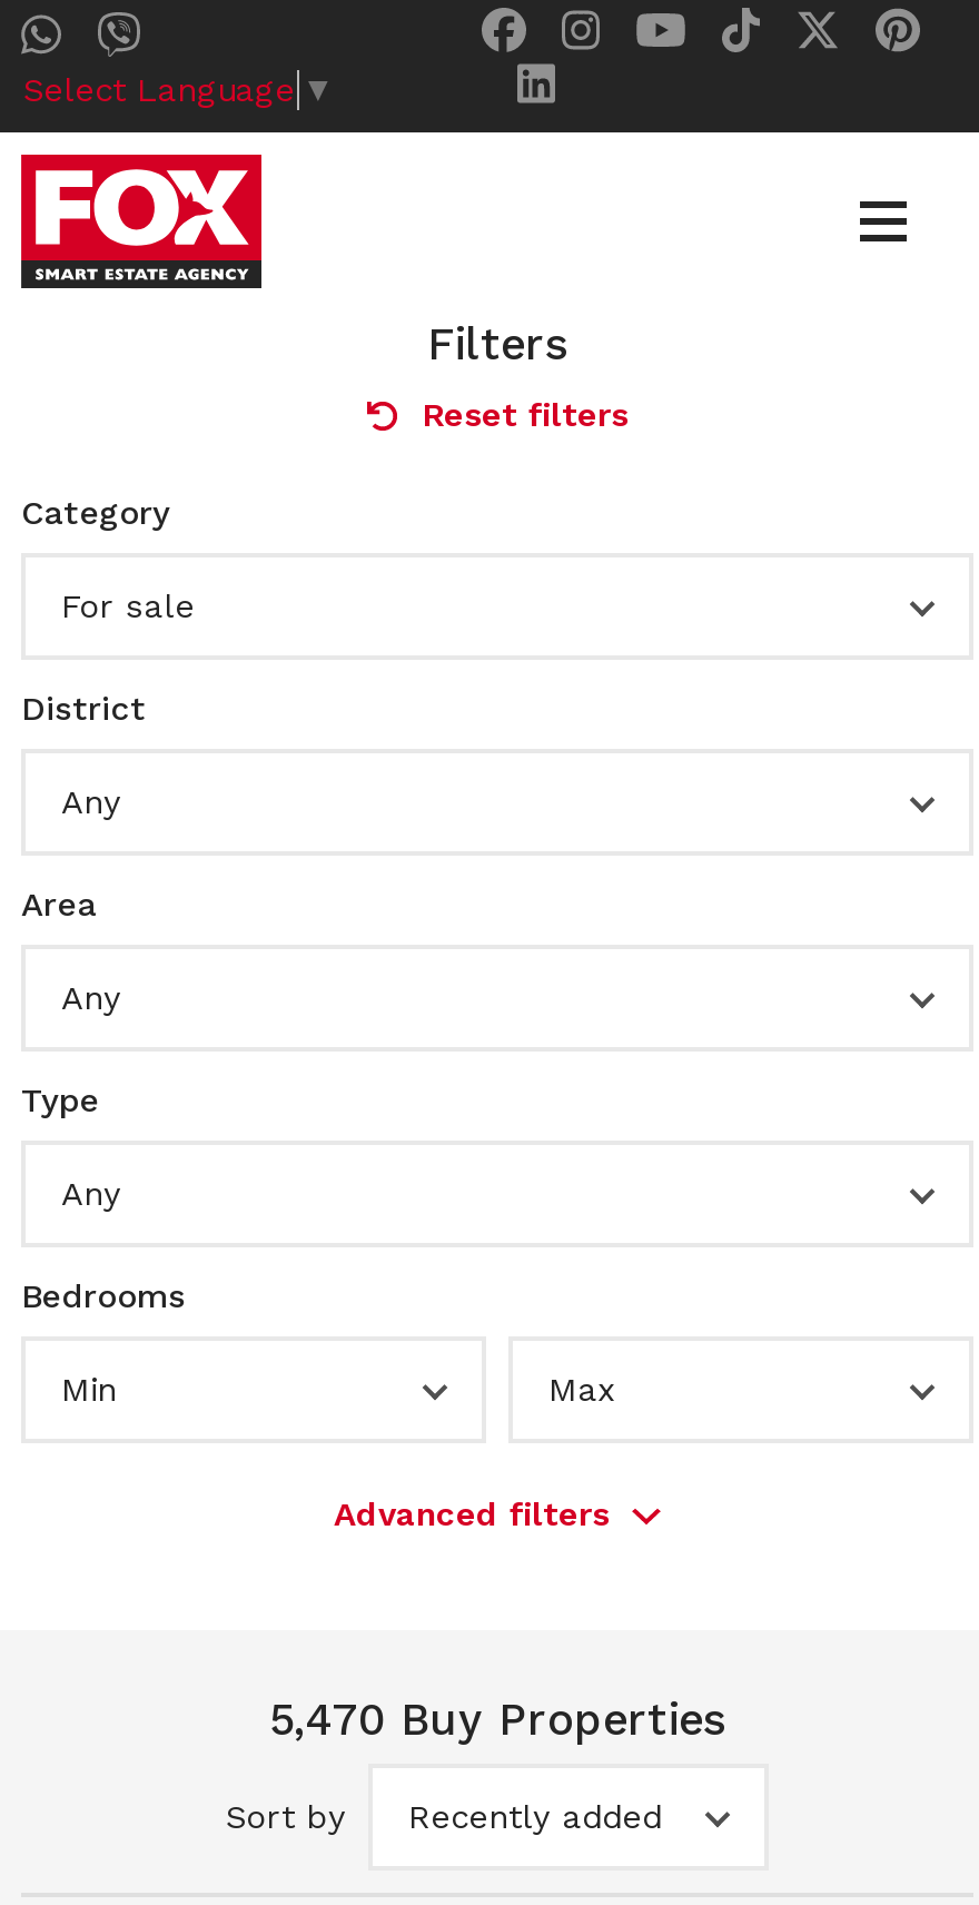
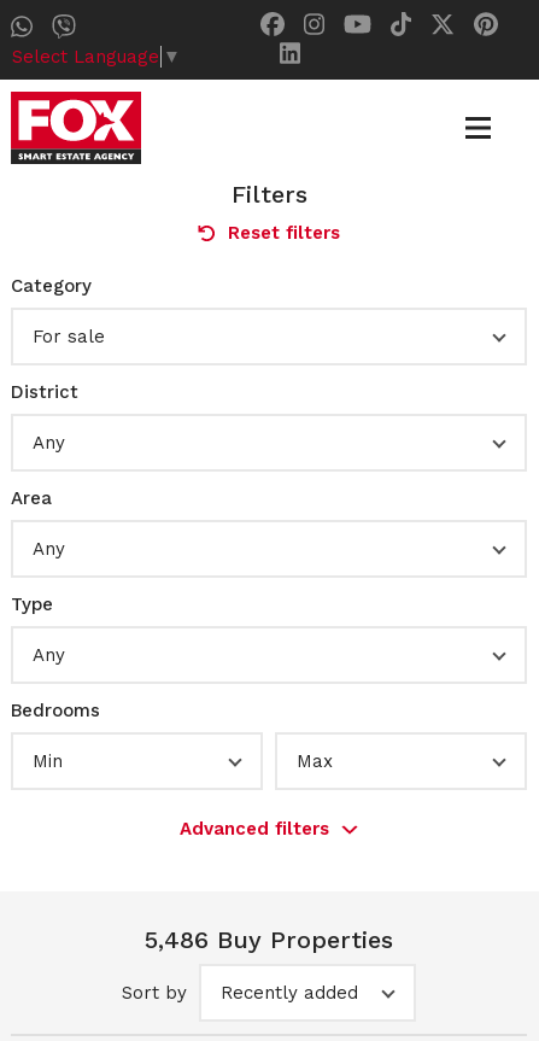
[269,1692,725,1746] 5,470 Buy Properties -> [145,925,393,954] 5,486 Buy Properties

